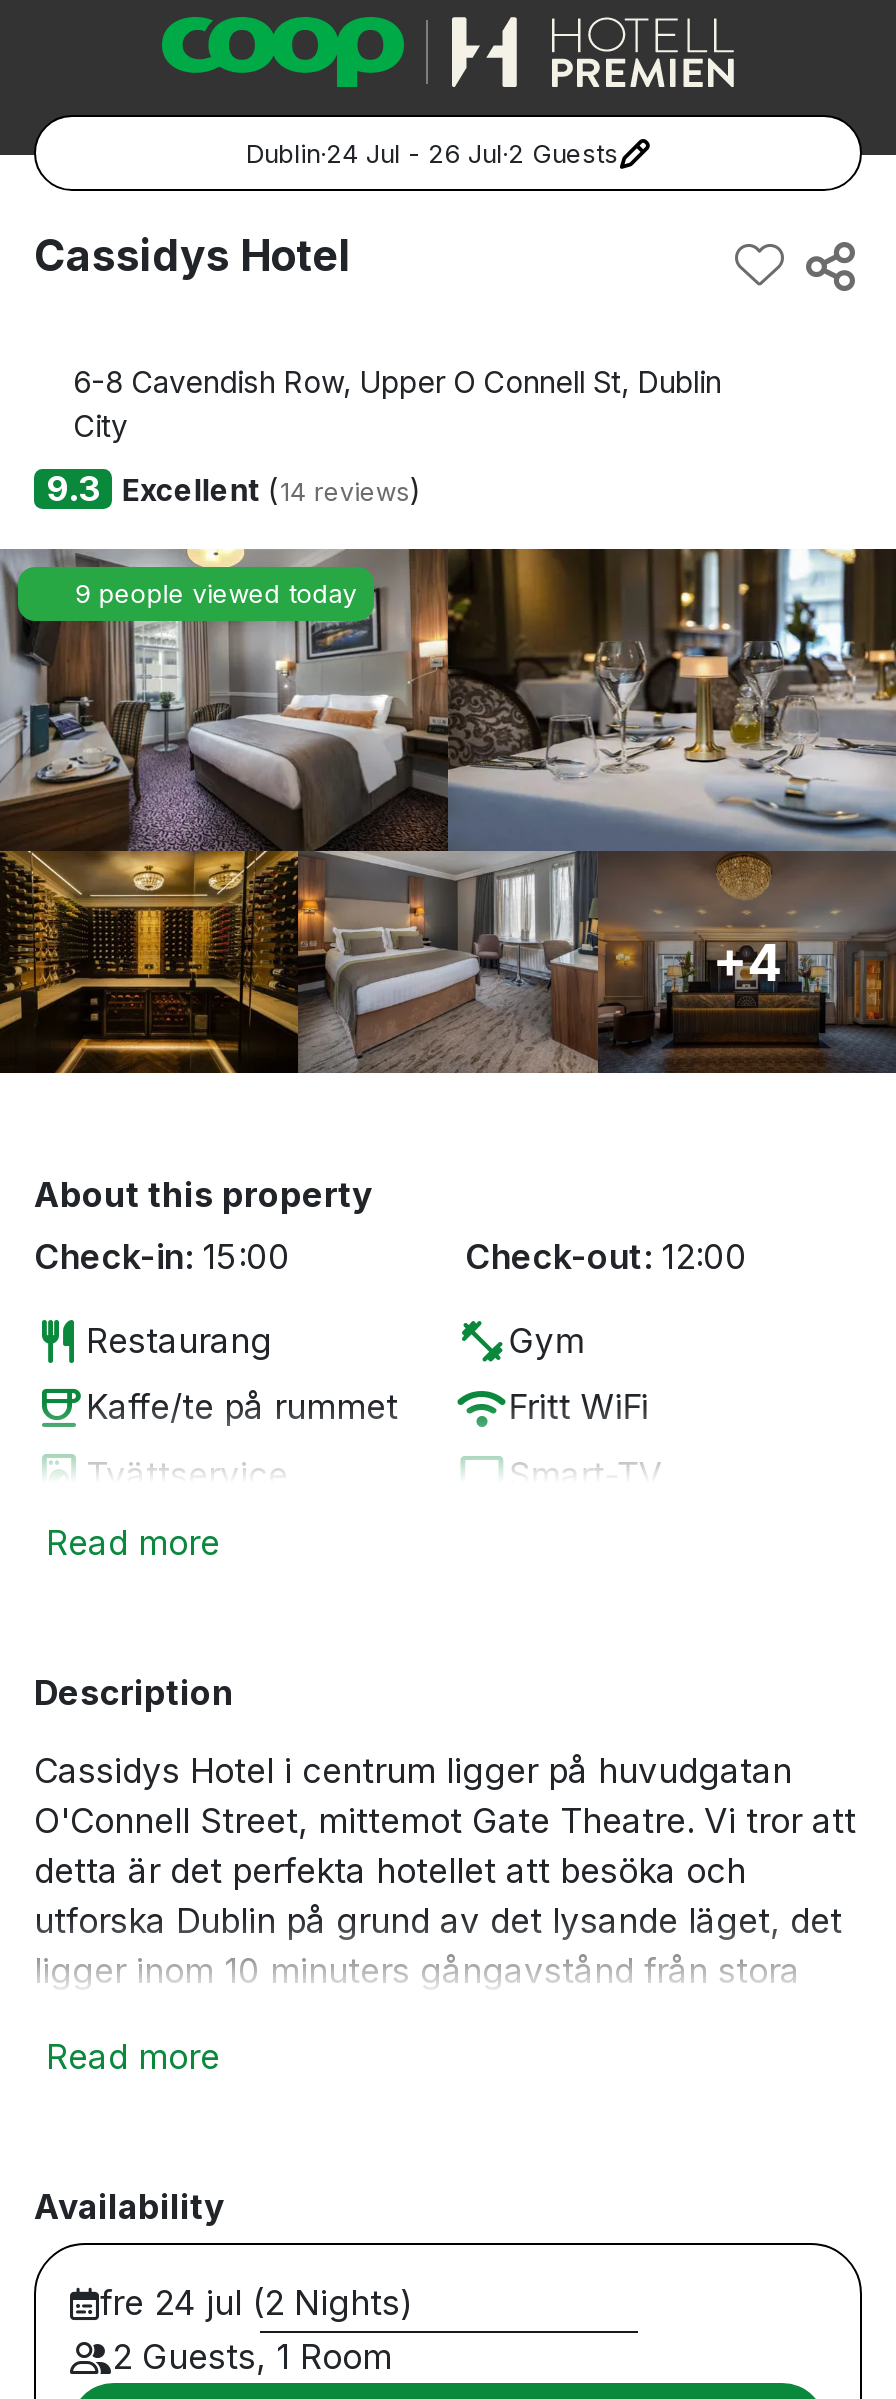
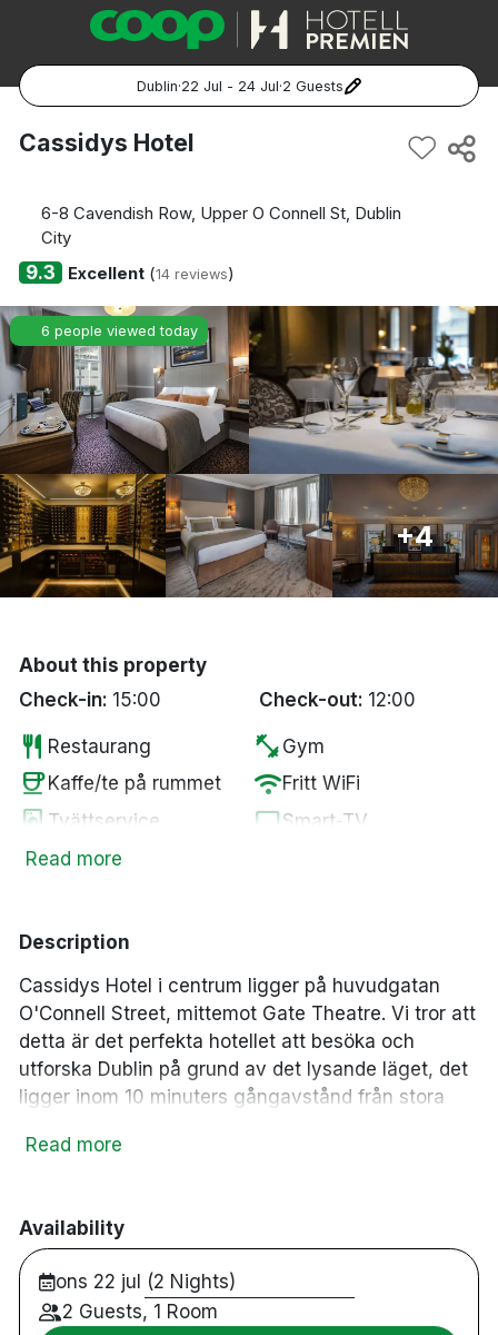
[246,138,618,168] Dublin·24 Jul - 26 Jul·2 Guests -> [137,77,343,94] Dublin·22 Jul - 24 Jul·2 Guests
[74,579,356,609] 9 people viewed today -> [41,322,198,339] 6 people viewed today
[100,2284,412,2324] fre 24 jul (2 Nights) -> [56,1271,236,1293] ons 22 jul (2 Nights)

